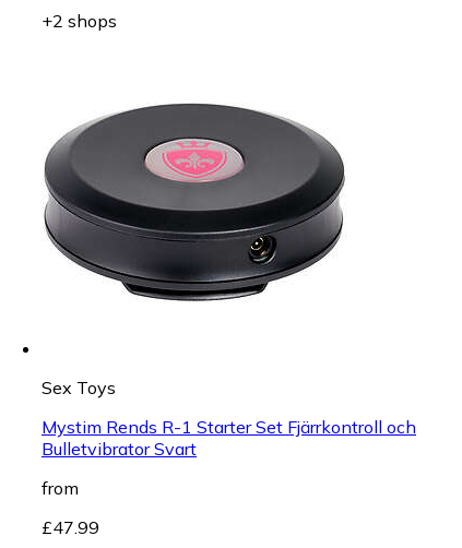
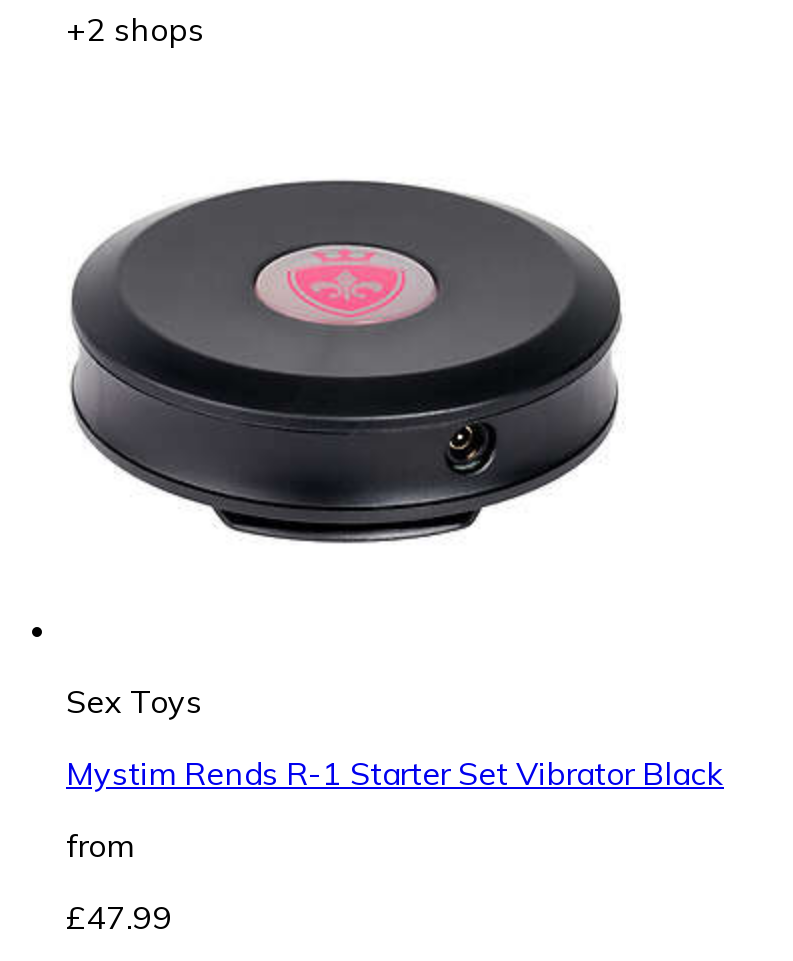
[42,416,416,460] Mystim Rends R-1 Starter Set Fjärrkontroll och | Bulletvibrator Svart -> [66,754,724,794] Mystim Rends R-1 Starter Set Vibrator Black

